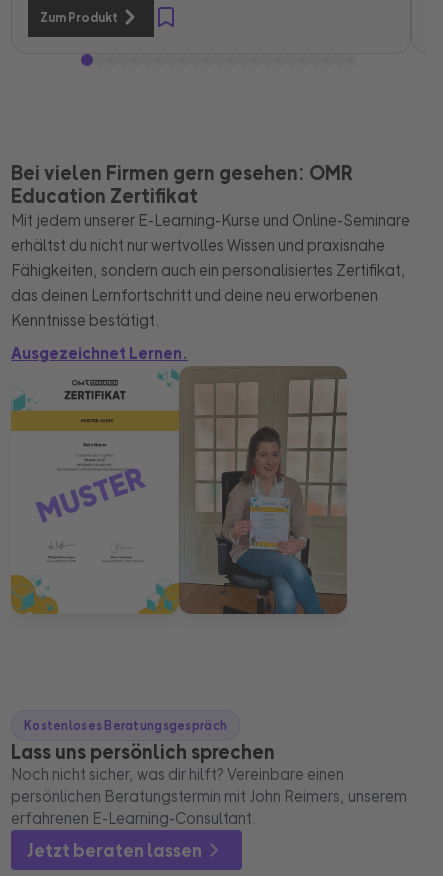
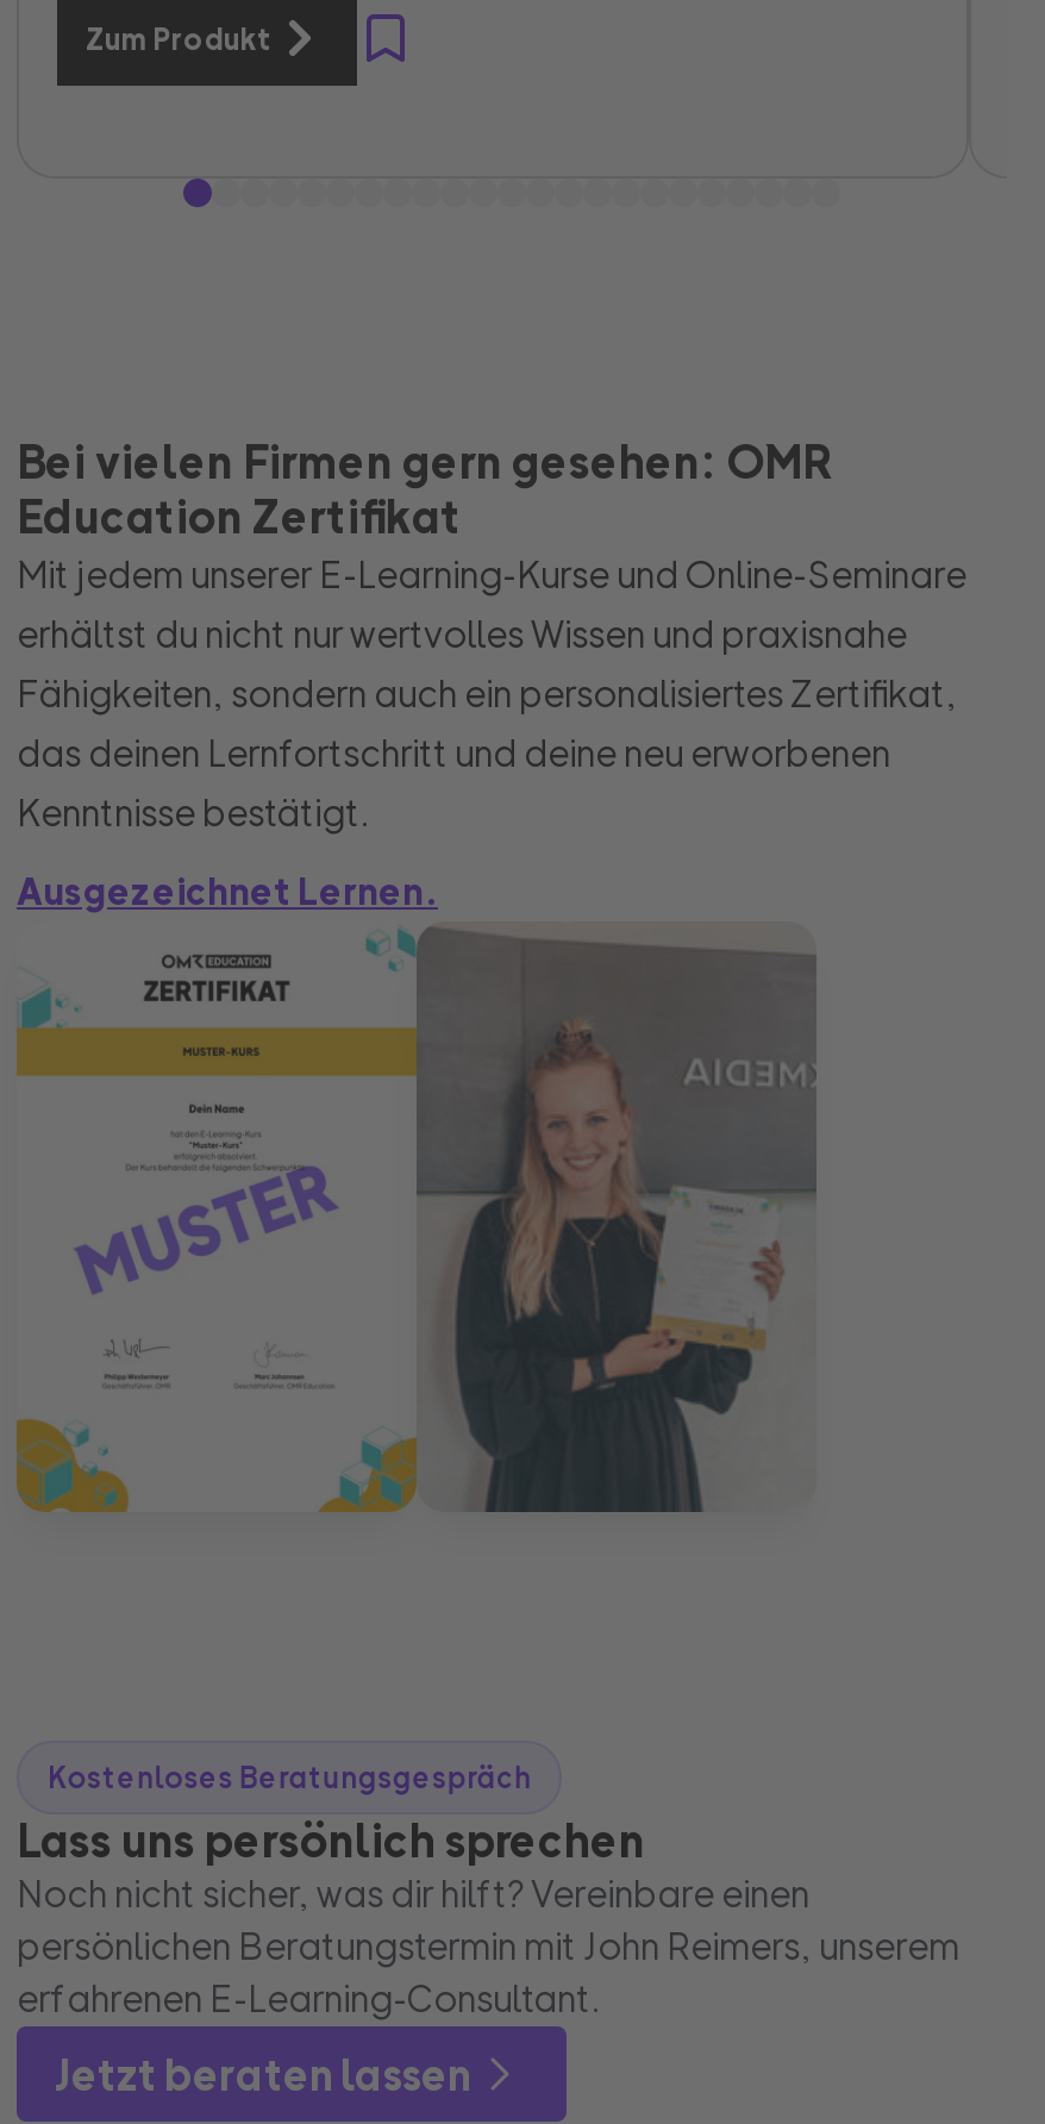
[179,366,348,615] [image] -> [414,924,816,1514] [image]

